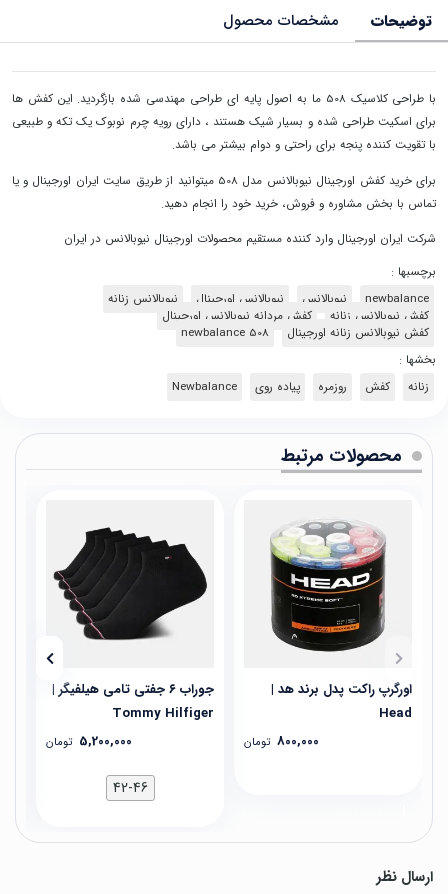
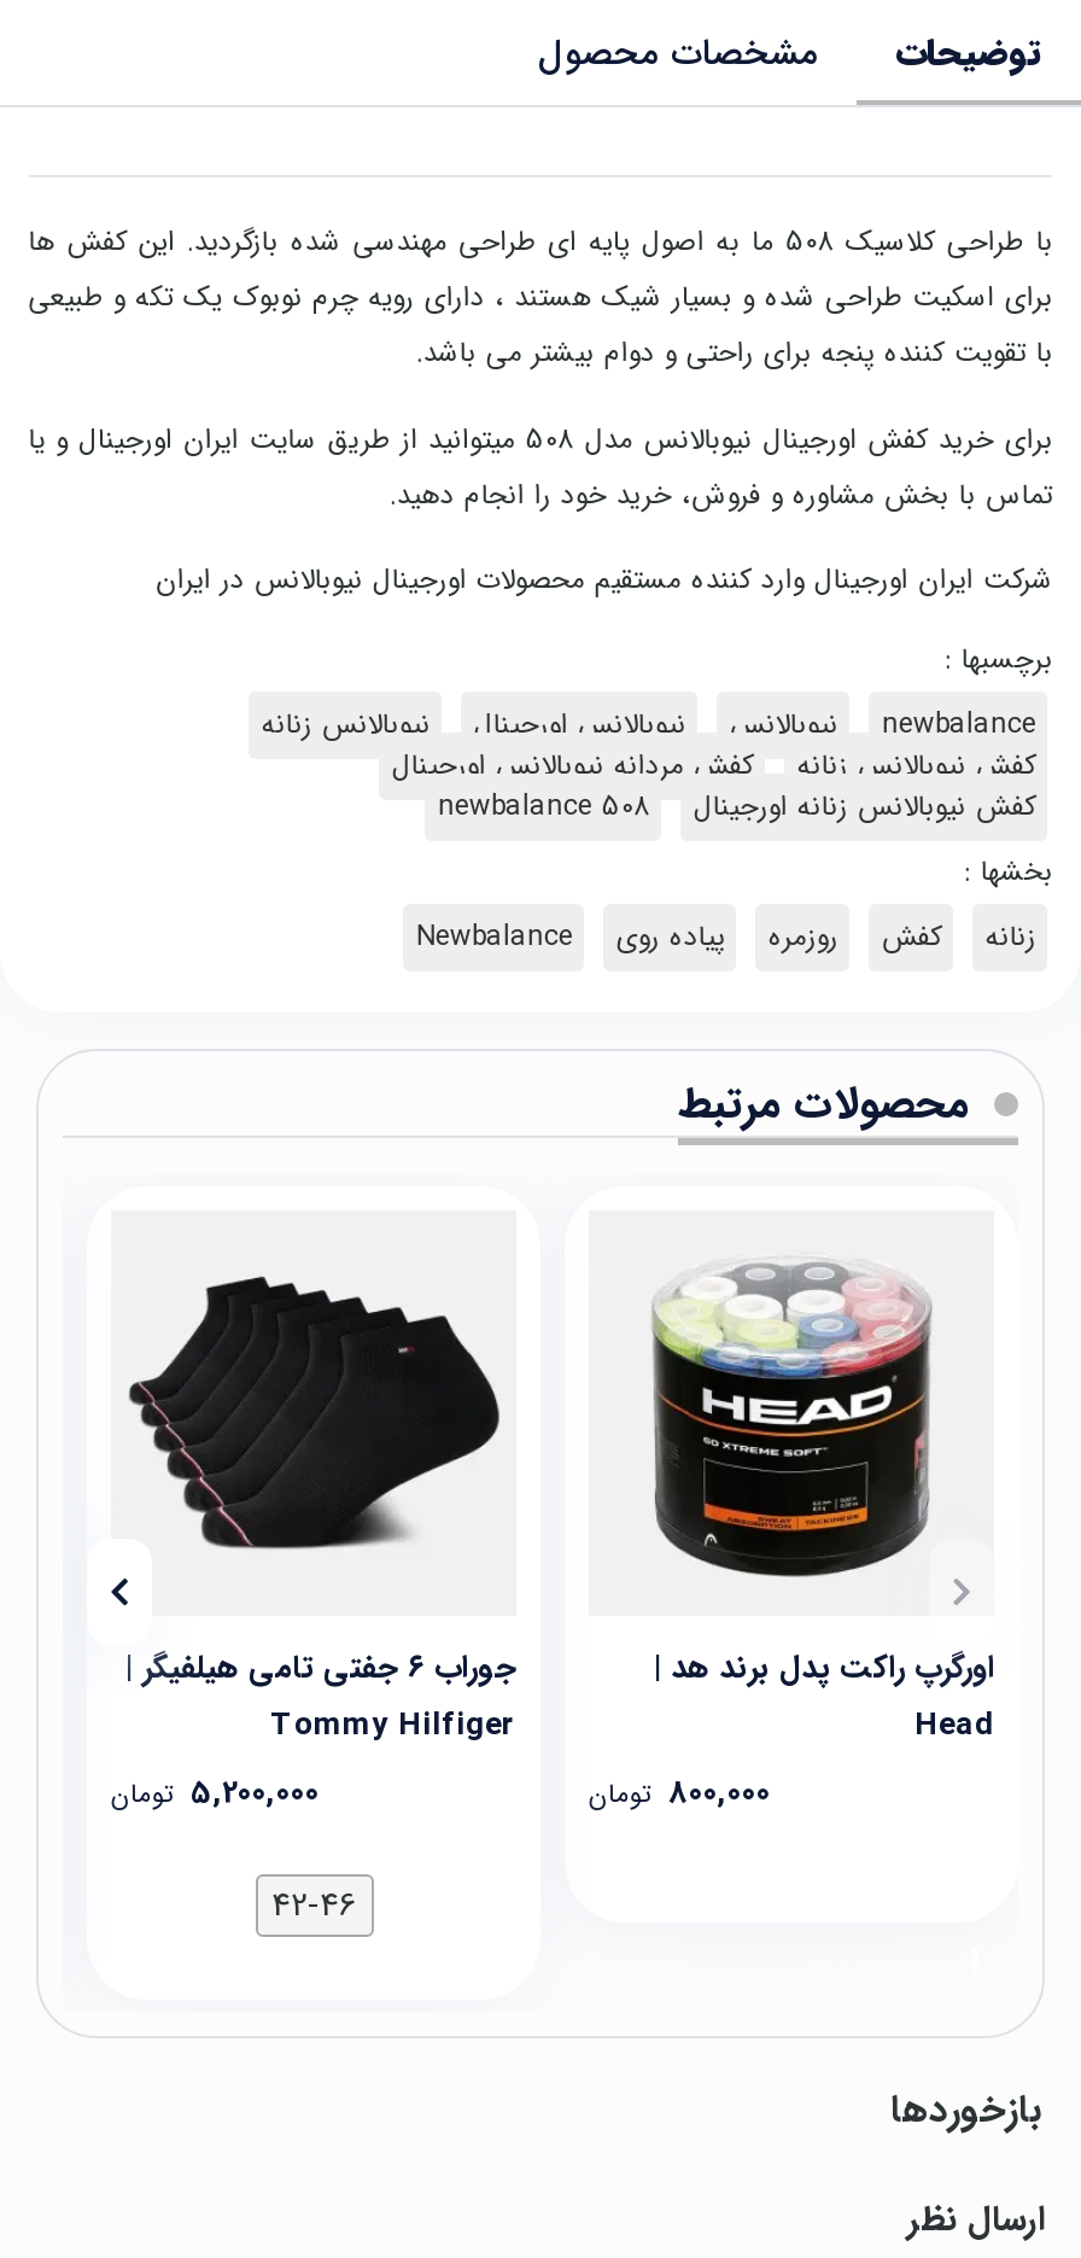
none -> [890,2082,1045,2140] بازخوردها

